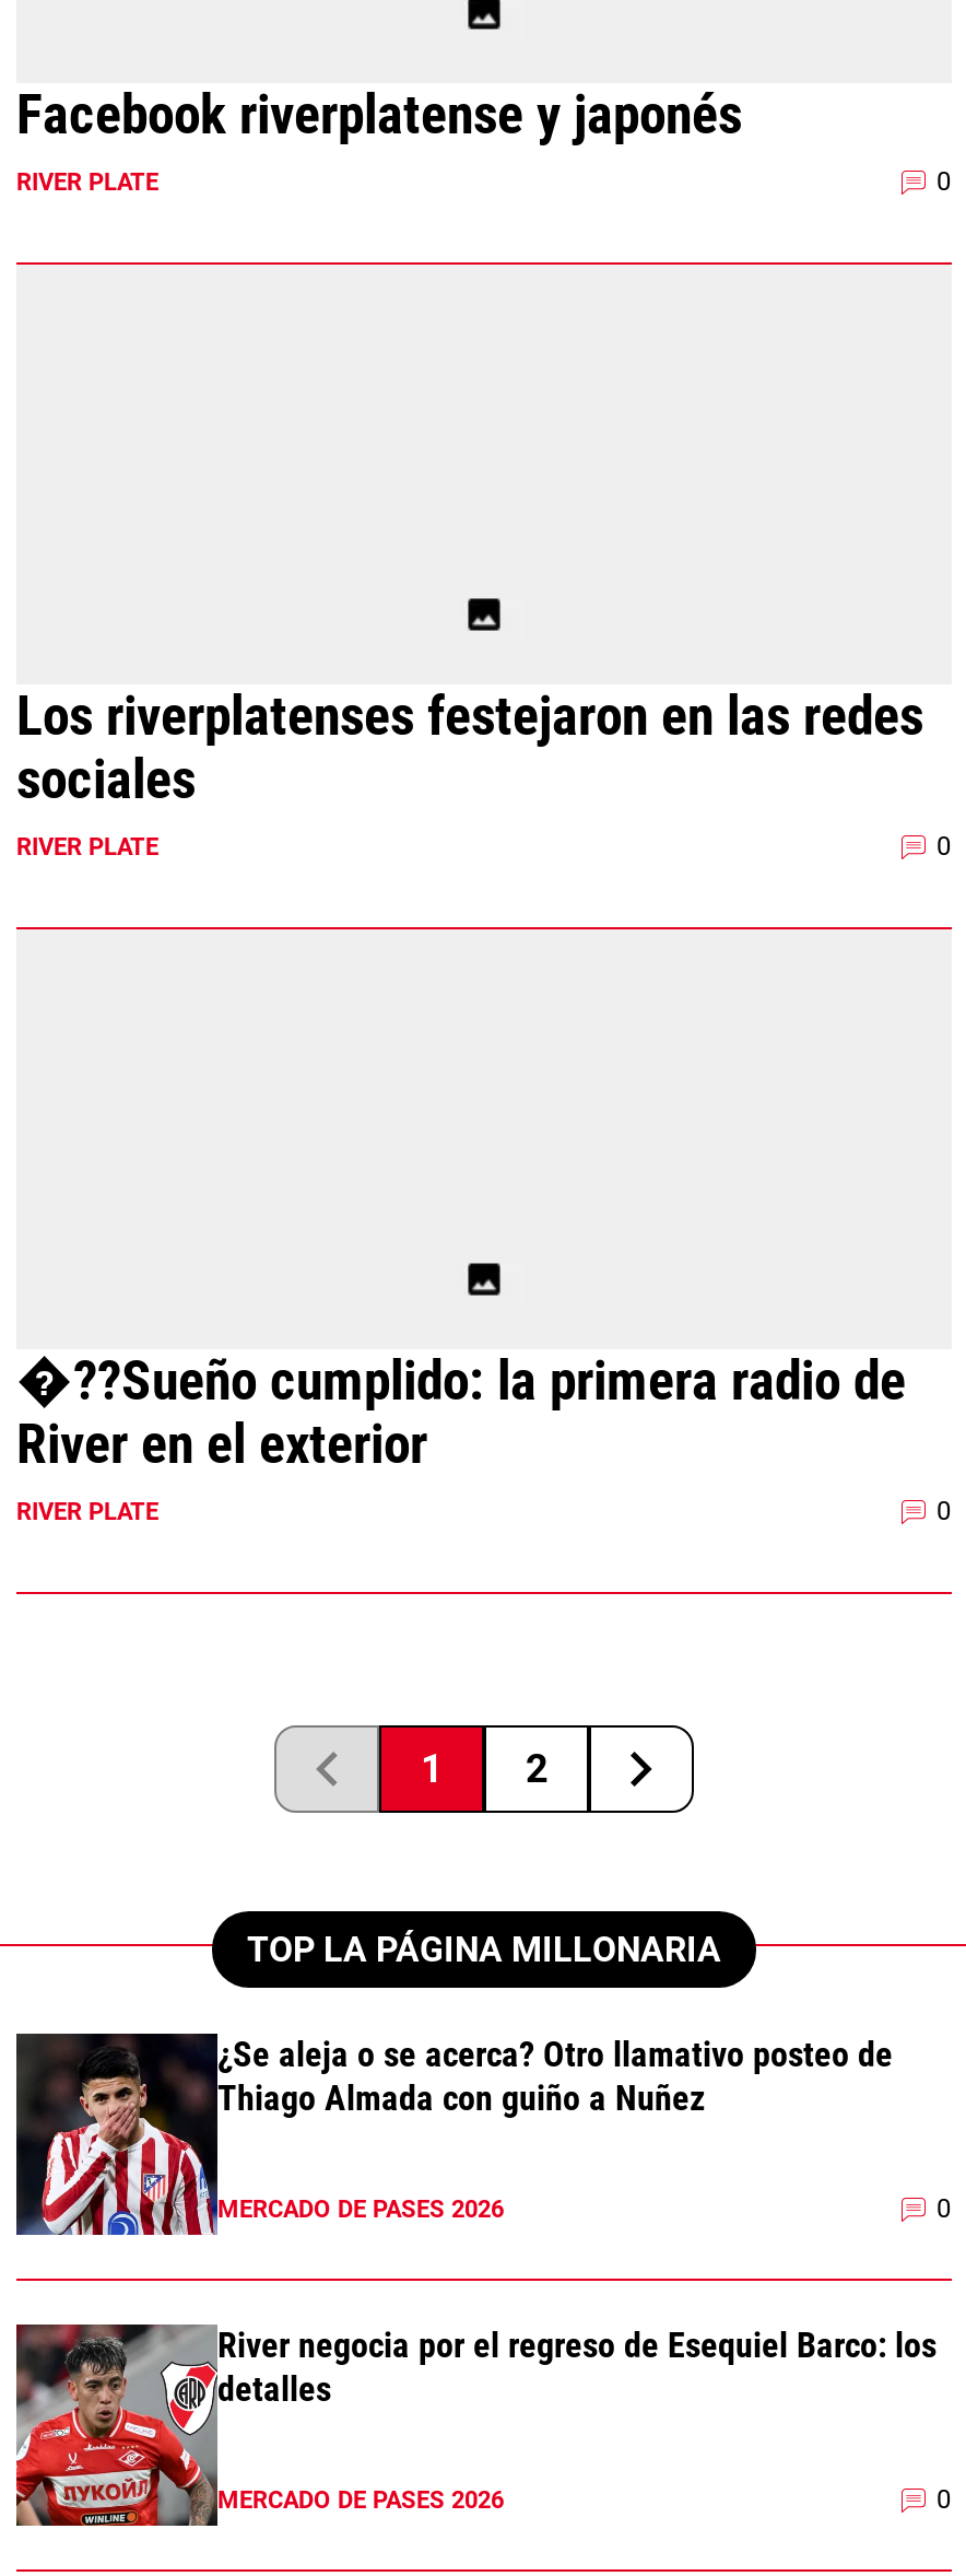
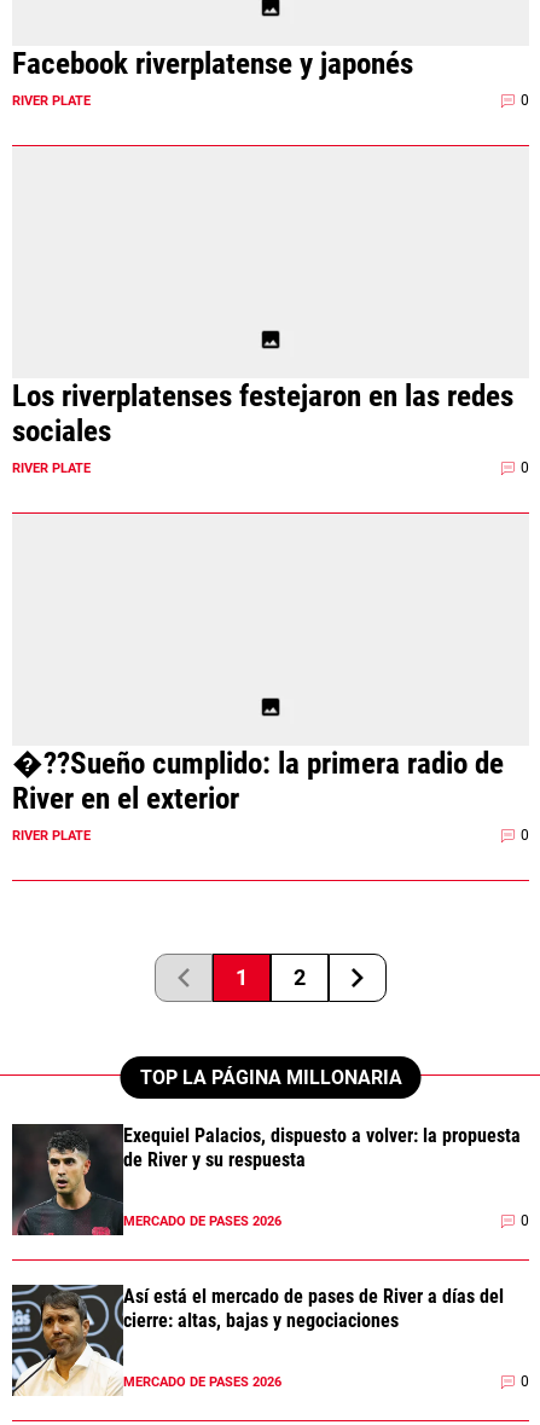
[16,2033,893,2237] [image] | ¿Se aleja o se acerca? Otro llamativo posteo de | Thiago Almada con guiño a Nuñez -> [12,1123,521,1236] [image] | Exequiel Palacios, dispuesto a volver: la propuesta | de River y su respuesta
[14,2323,936,2528] [image] | River negocia por el regreso de Esequiel Barco: los | detalles -> [11,1284,504,1396] [image] | Así está el mercado de pases de River a días del | cierre: altas, bajas y negociaciones

